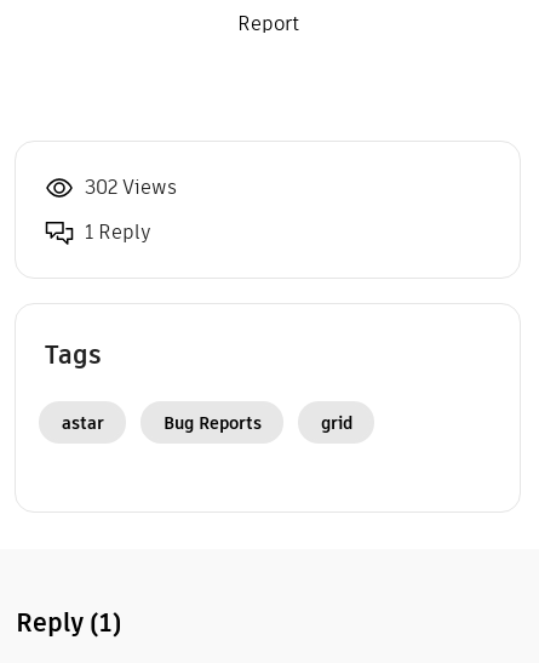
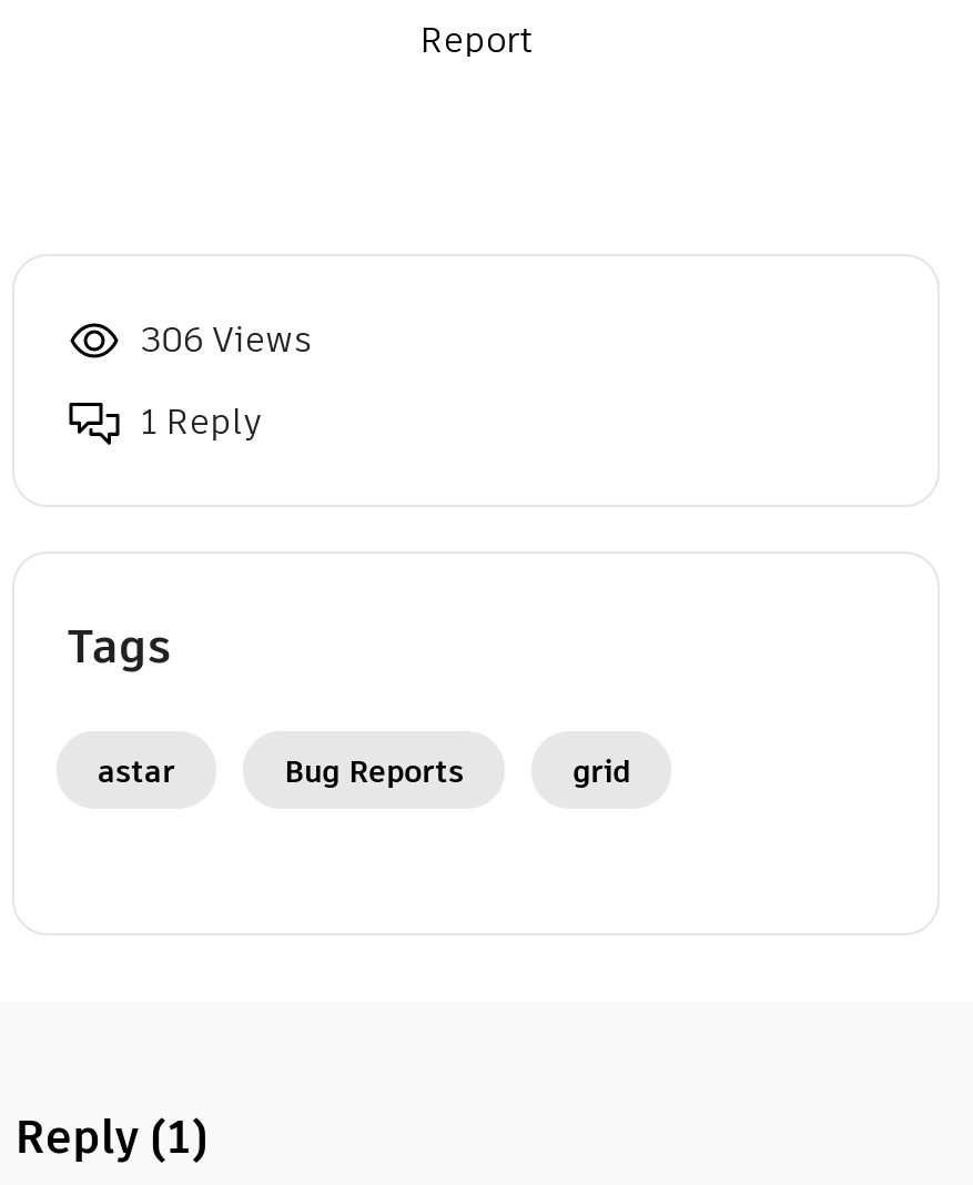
[80,173,177,201] 302 Views -> [132,314,312,365] 306 Views

